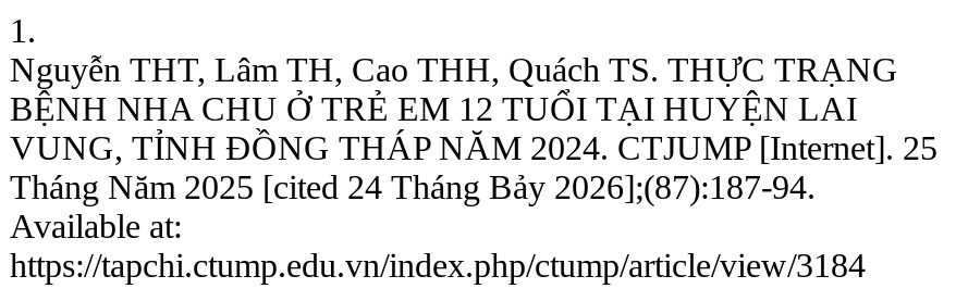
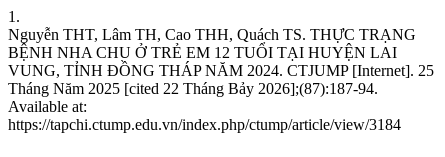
[10,168,816,205] Tháng Năm 2025 [cited 24 Tháng Bảy 2026];(87):187-94. -> [8,80,378,97] Tháng Năm 2025 [cited 22 Tháng Bảy 2026];(87):187-94.

